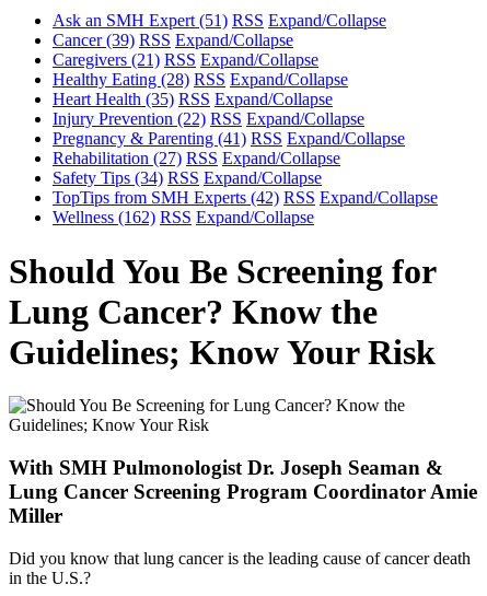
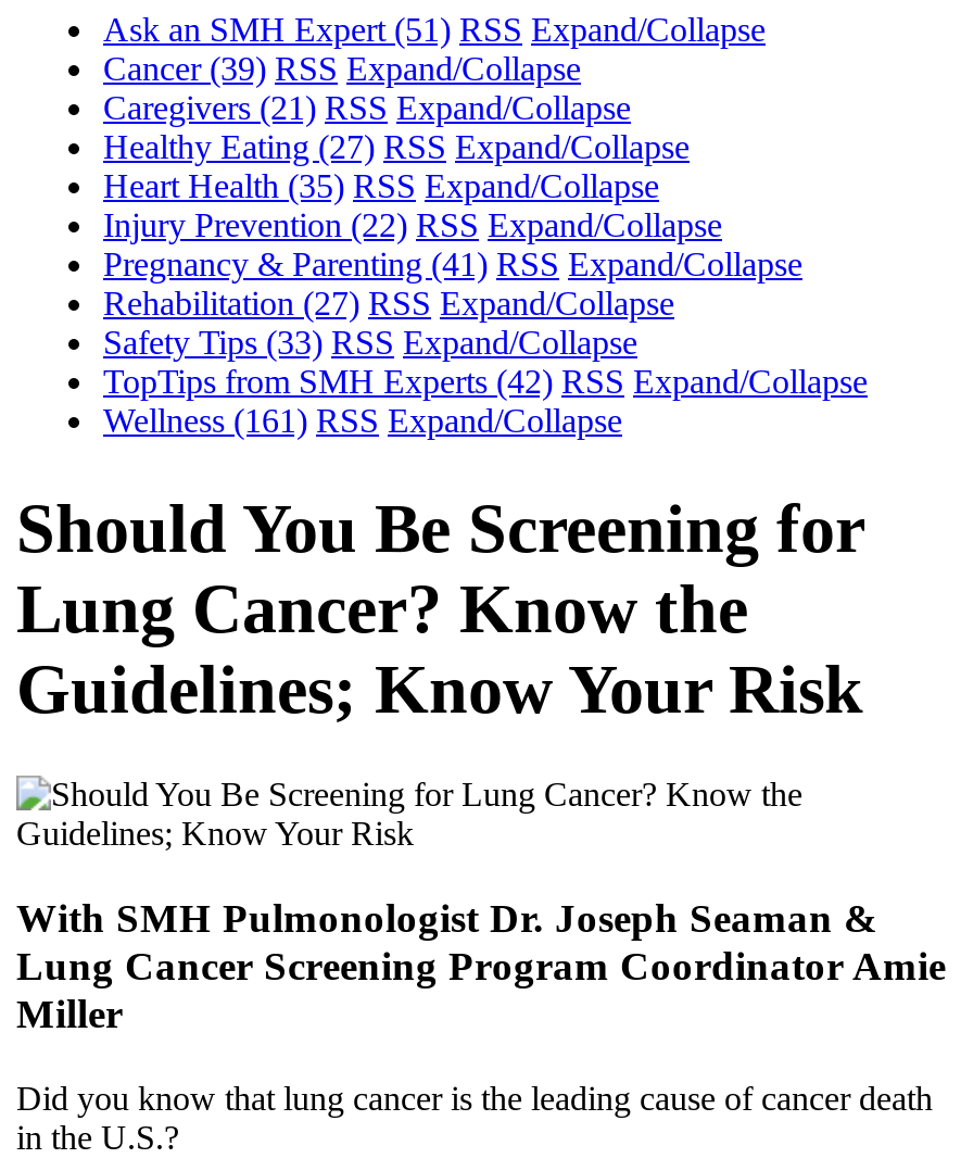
[53,70,348,89] Healthy Eating (28) RSS Expand/Collapse -> [103,129,690,166] Healthy Eating (27) RSS Expand/Collapse
[53,169,322,187] Safety Tips (34) RSS Expand/Collapse -> [103,325,637,362] Safety Tips (33) RSS Expand/Collapse
[53,208,314,227] Wellness (162) RSS Expand/Collapse -> [103,403,622,440] Wellness (161) RSS Expand/Collapse

